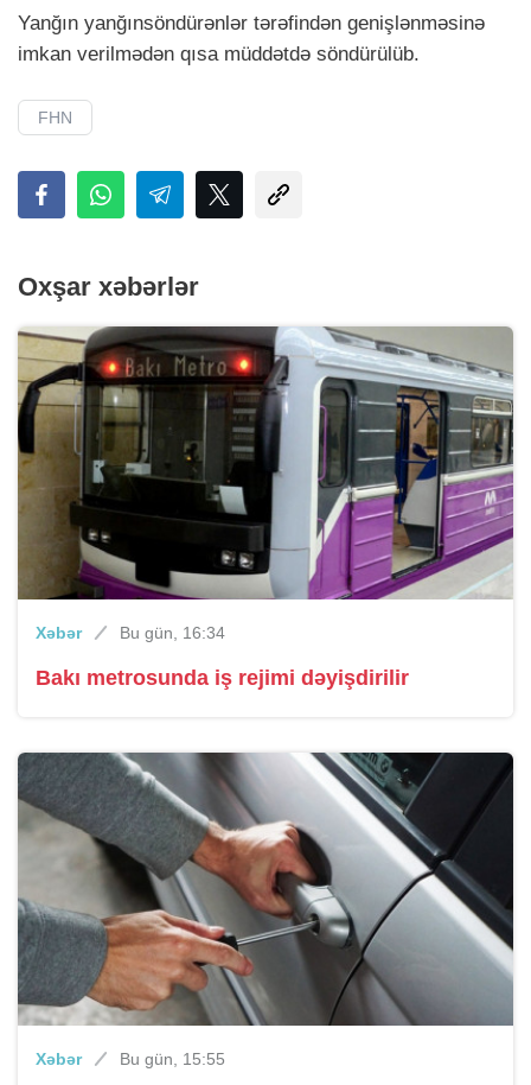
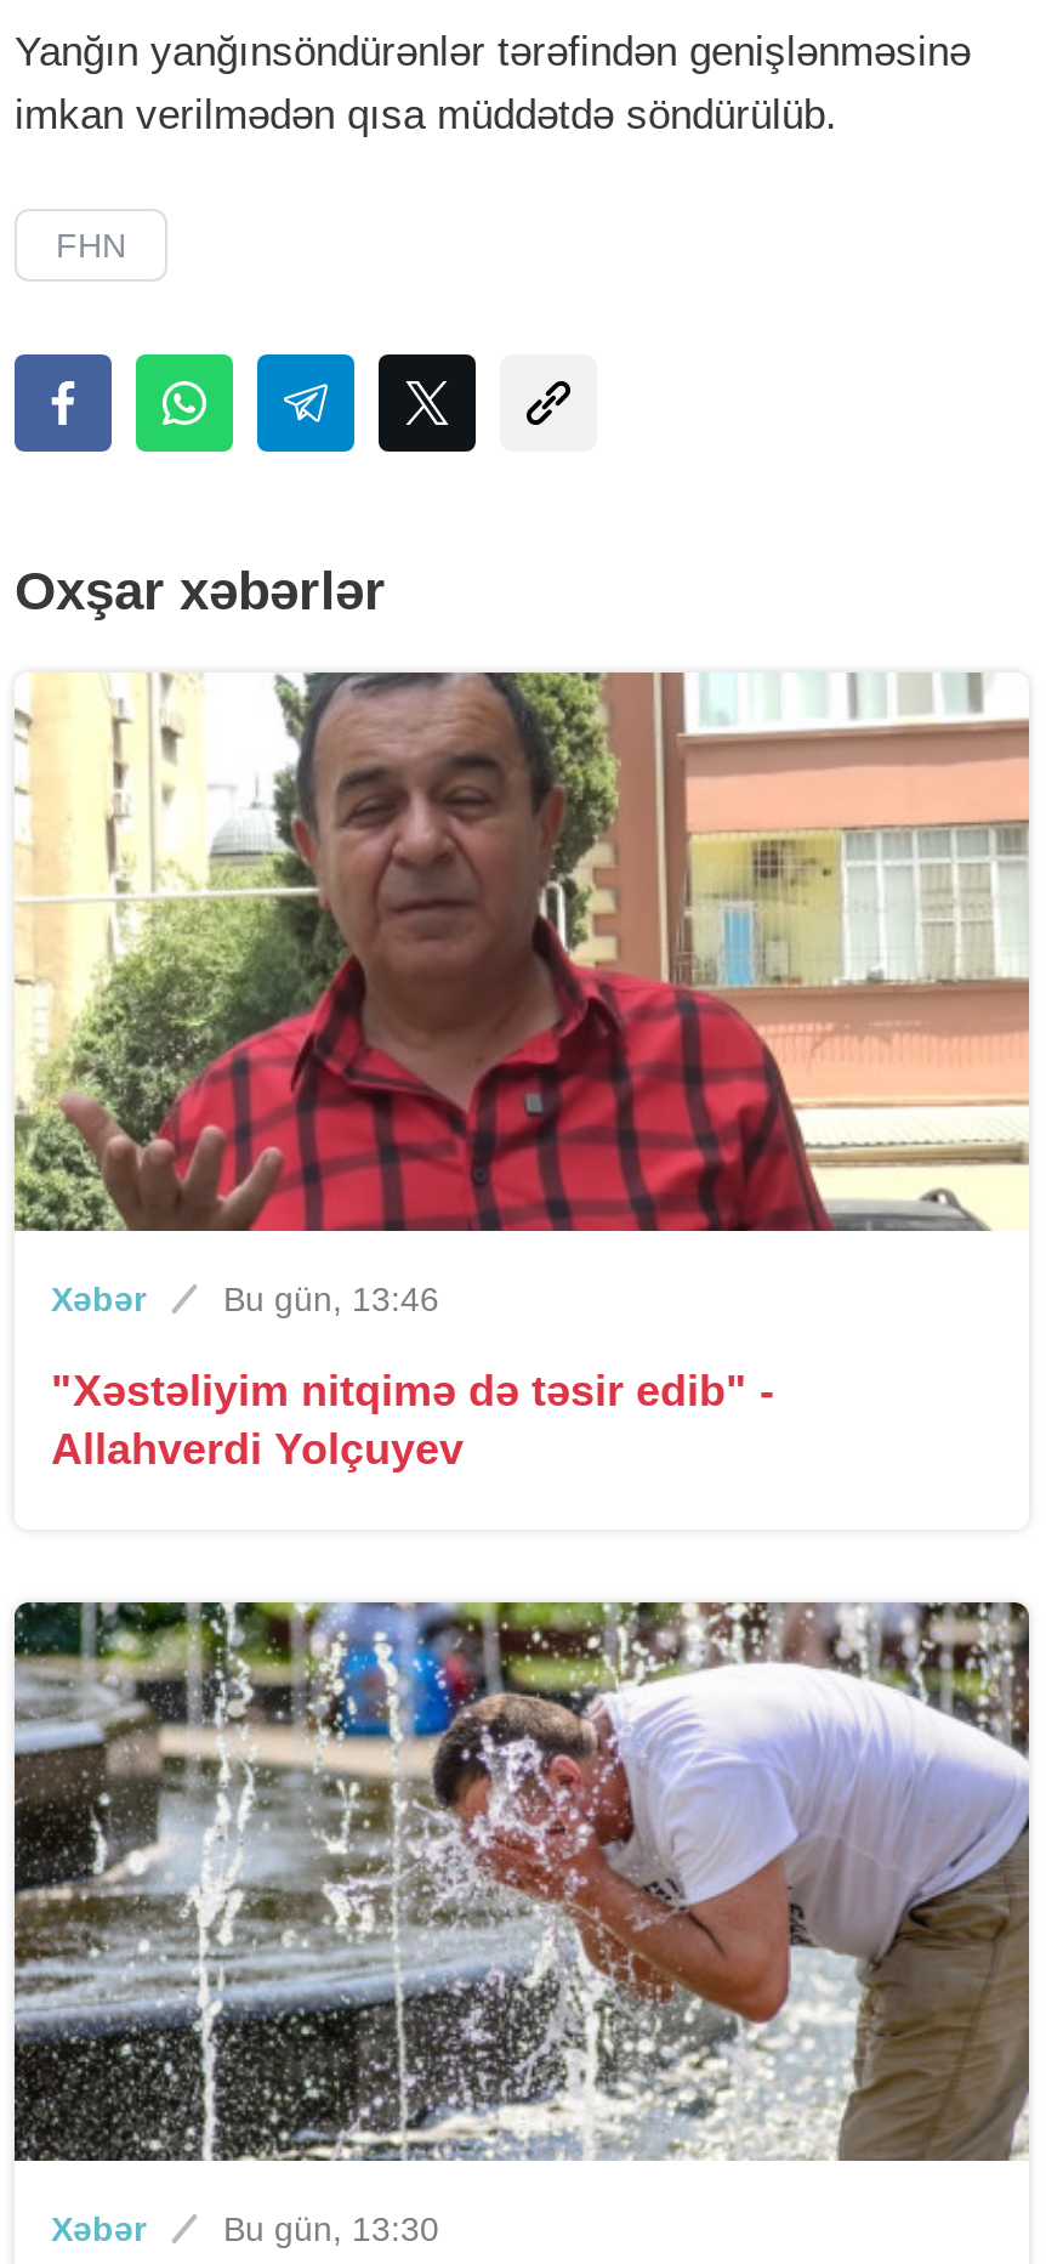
[17,325,514,643] [image] | Xəbər Bu gün, 16:34 -> [15,670,1029,1320] [image] | Xəbər Bu gün, 13:46
[36,667,409,690] Bakı metrosunda iş rejimi dəyişdirilir -> [51,1368,774,1475] "Xəstəliyim nitqimə də təsir edib" - | Allahverdi Yolçuyev
[18,751,513,1069] [image] | Xəbər Bu gün, 15:55 -> [15,1600,1031,2249] [image] | Xəbər Bu gün, 13:30

